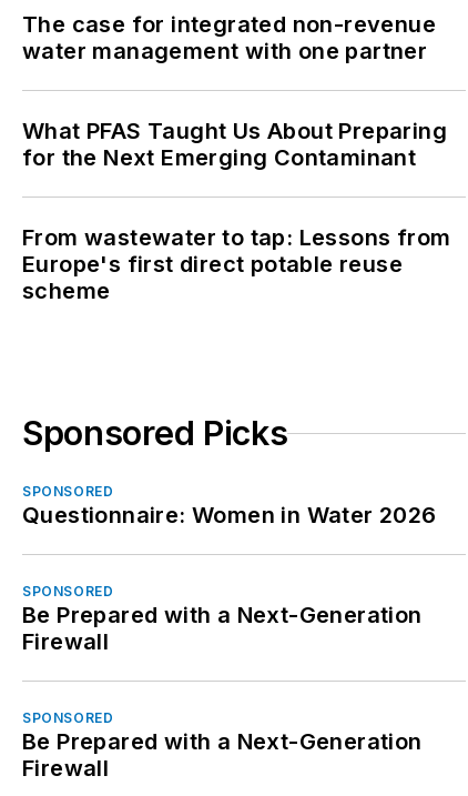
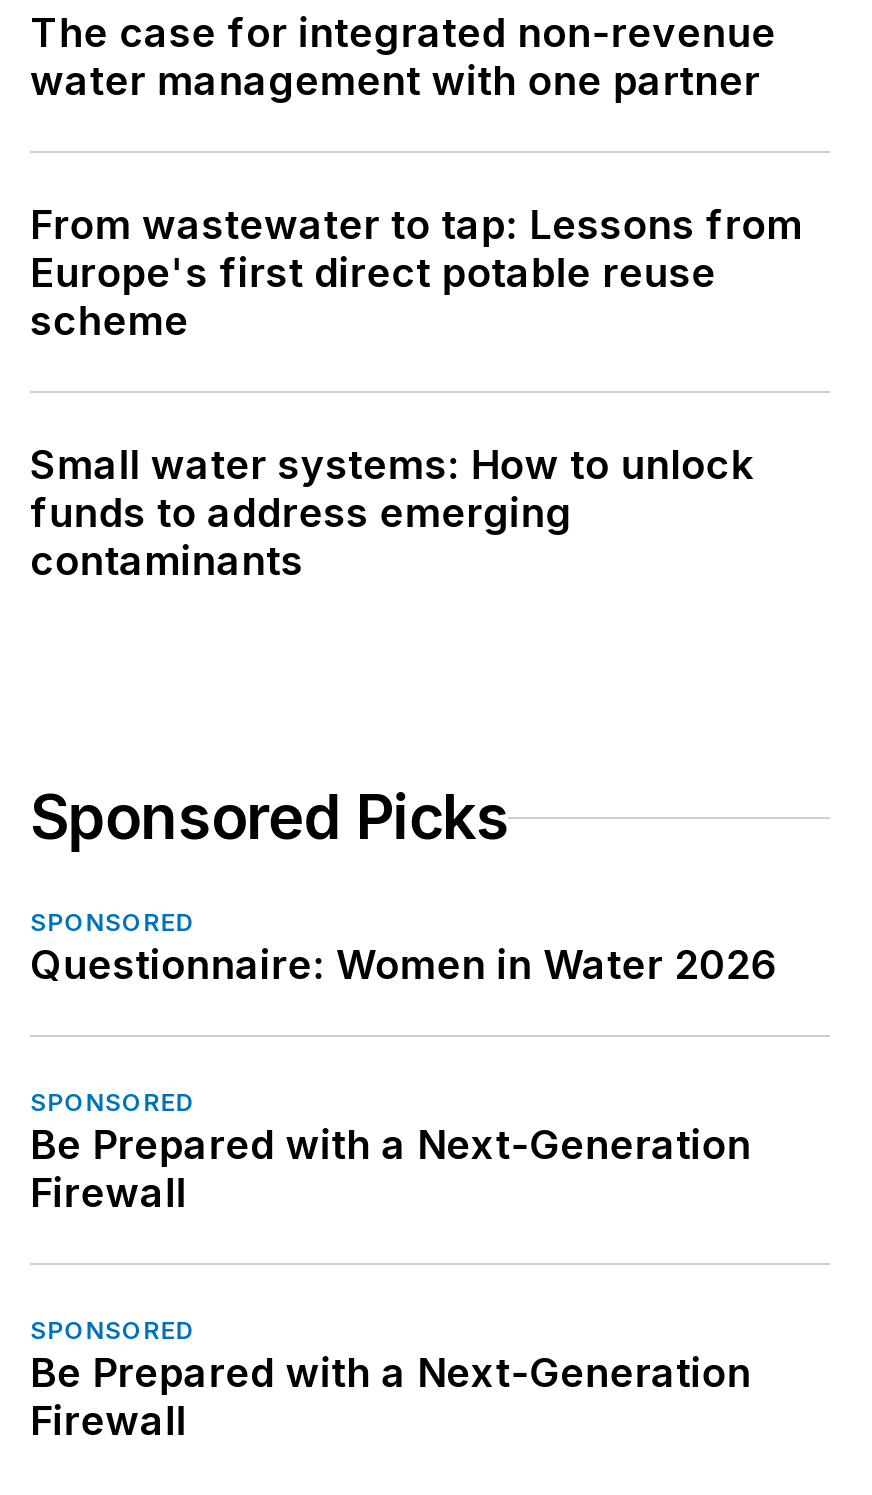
[22,118,447,171] What PFAS Taught Us About Preparing | for the Next Emerging Contaminant -> none
moved [22,225,451,305] -> [30,202,803,346]: From wastewater to tap: Lessons from | Europe's first direct potable reuse | scheme
none -> [30,442,753,586] Small water systems: How to unlock | funds to address emerging | contaminants

